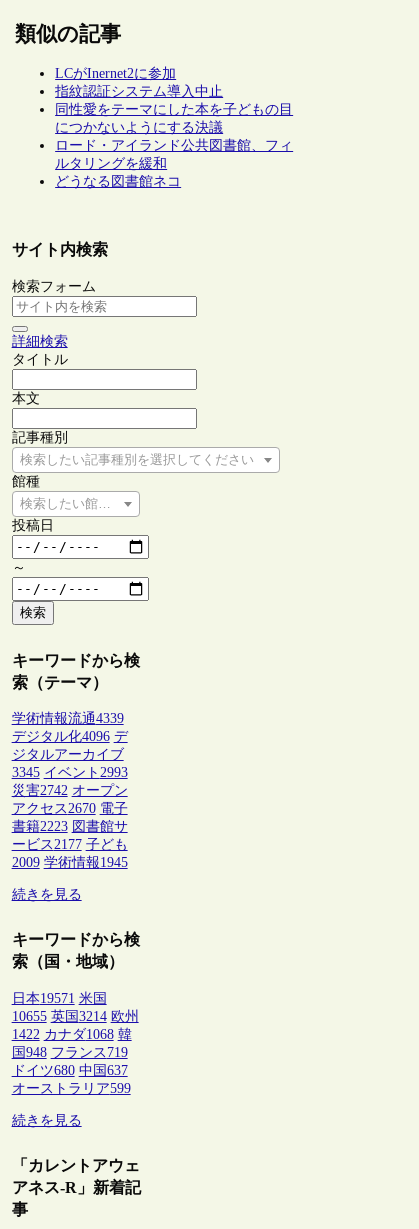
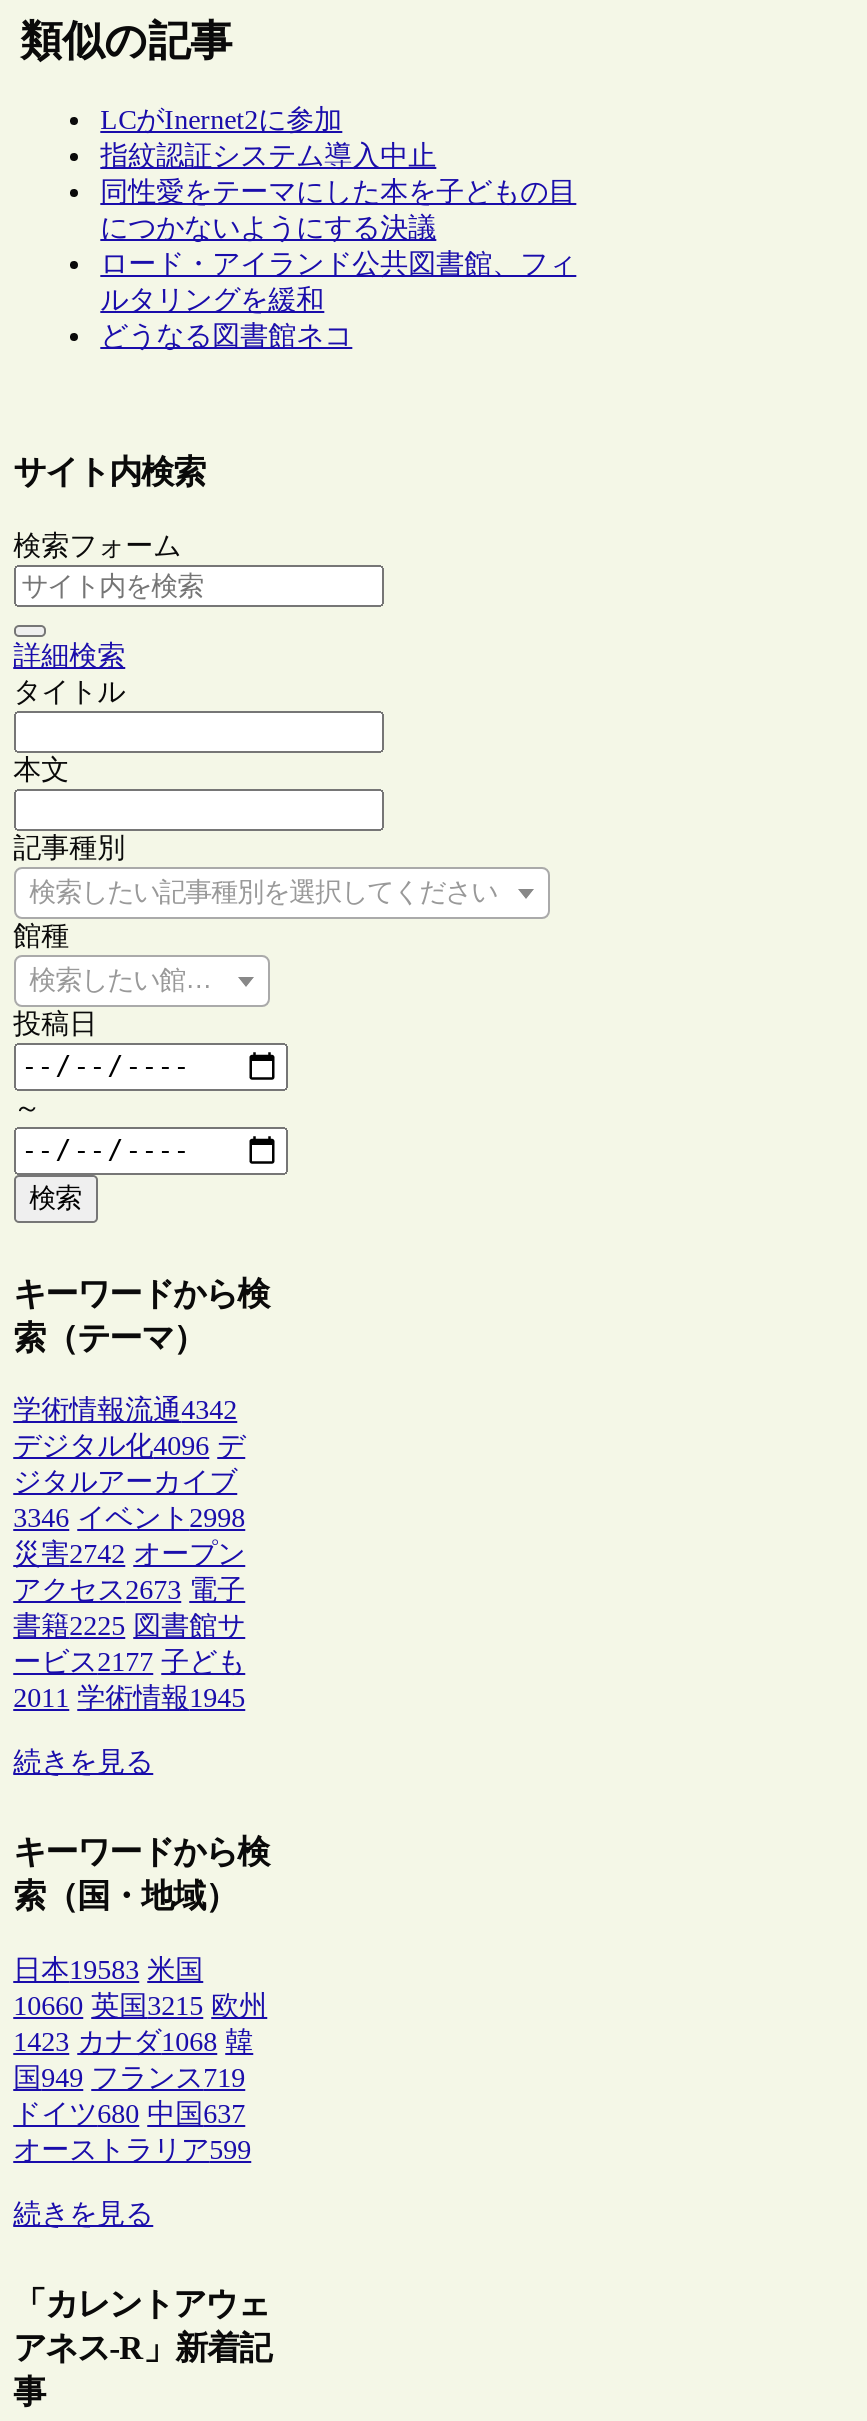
[12,711,124,726] 学術情報流通4339 -> [13,1395,237,1425] 学術情報流通4342
[12,765,128,780] 3345 イベント2993 -> [13,1503,245,1533] 3346 イベント2998
[12,801,128,816] アクセス2670 電子 -> [13,1575,245,1605] アクセス2673 電子
[12,819,128,834] 書籍2223 図書館サ -> [13,1611,245,1641] 書籍2225 図書館サ
[12,855,128,870] 2009 学術情報1945 -> [13,1683,245,1713] 2011 学術情報1945
[12,991,107,1006] 日本19571 米国 -> [13,1955,203,1985] 日本19583 米国
[12,1009,139,1024] 10655 英国3214 欧州 -> [13,1991,267,2021] 10660 英国3215 欧州
[12,1027,132,1042] 1422 カナダ1068 韓 -> [13,2027,253,2057] 1423 カナダ1068 韓
[12,1045,128,1060] 国948 フランス719 -> [13,2063,245,2093] 国949 フランス719

